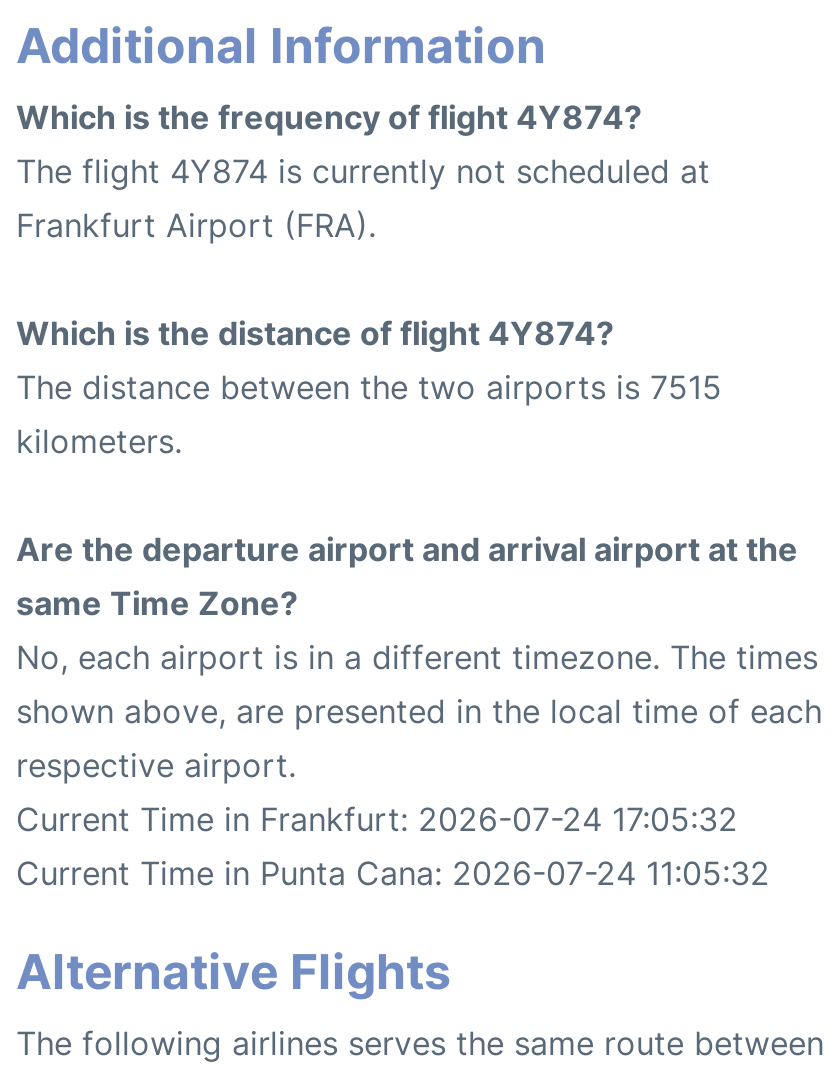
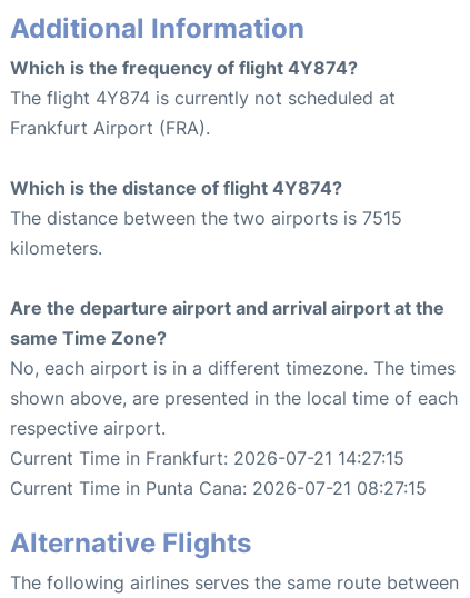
[16,799,738,839] Current Time in Frankfurt: 2026-07-24 17:05:32 -> [10,447,404,469] Current Time in Frankfurt: 2026-07-21 14:27:15
[16,853,770,893] Current Time in Punta Cana: 2026-07-24 11:05:32 -> [10,477,427,499] Current Time in Punta Cana: 2026-07-21 08:27:15

